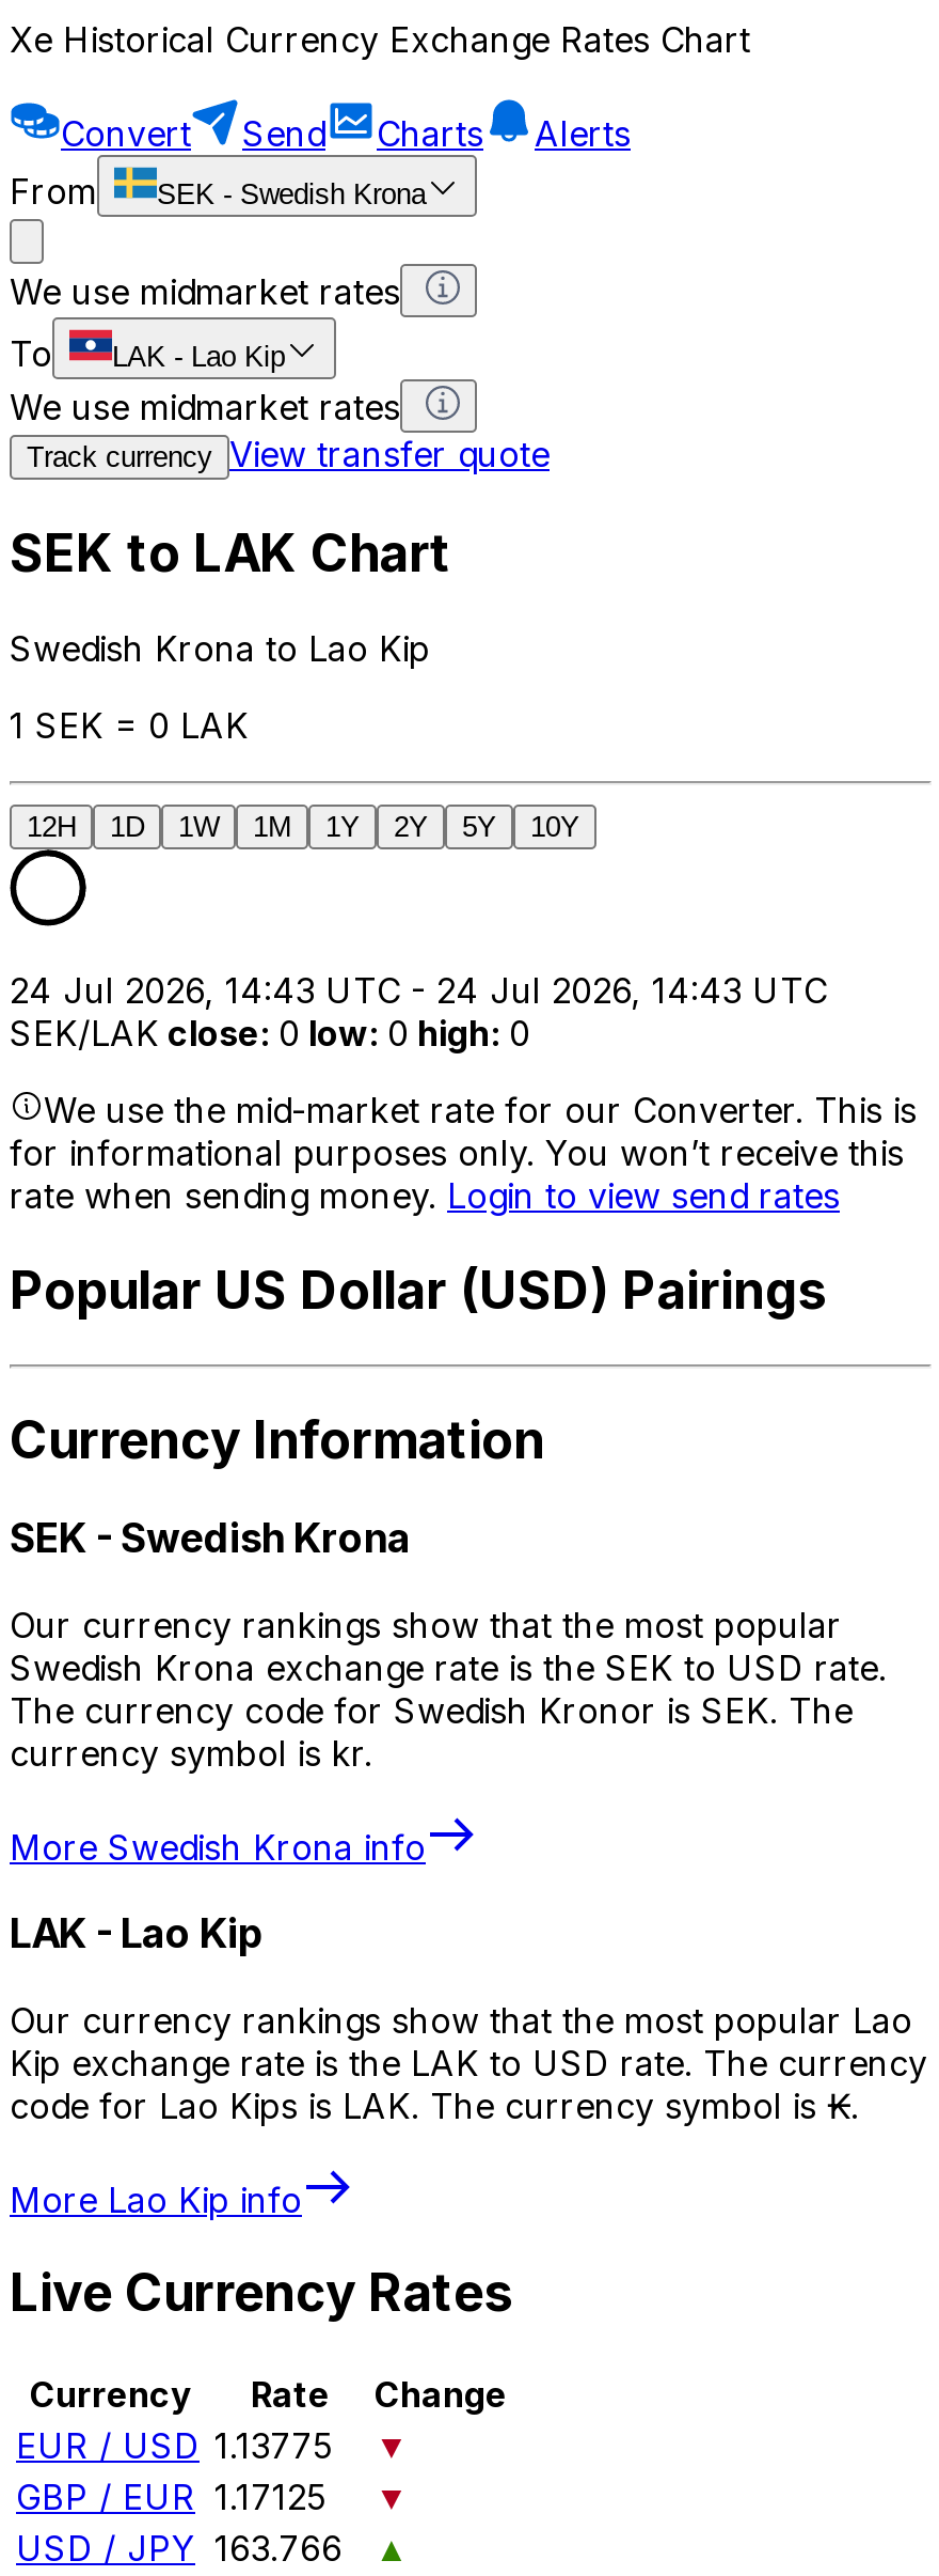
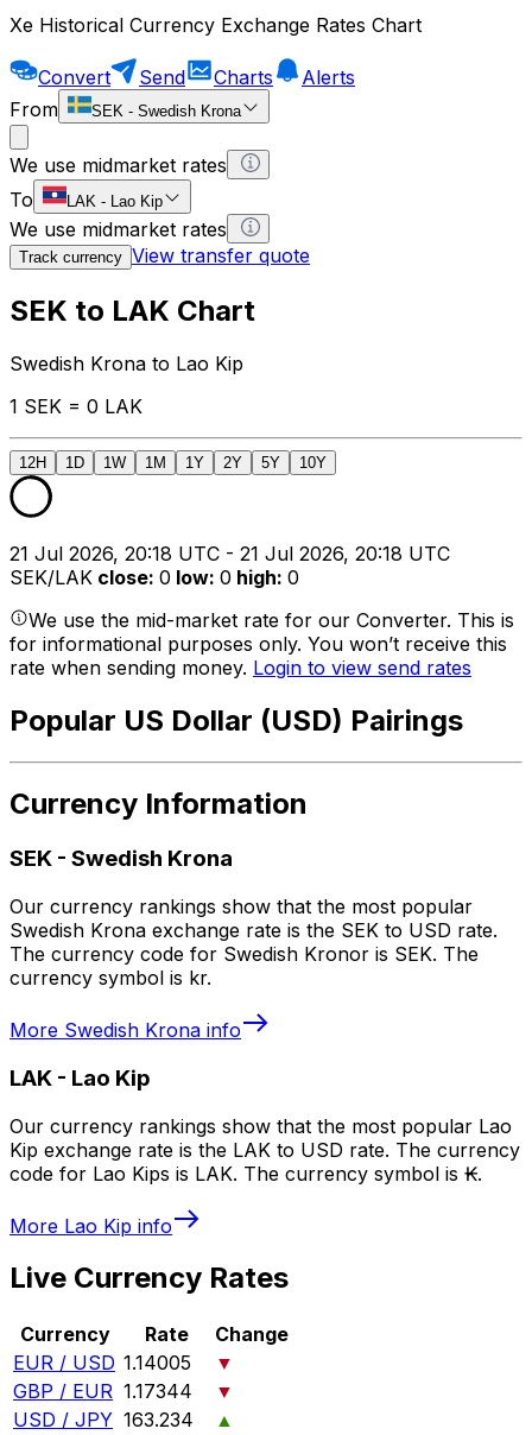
[10,968,827,1011] 24 Jul 2026, 14:43 UTC - 24 Jul 2026, 14:43 UTC -> [9,541,450,565] 21 Jul 2026, 20:18 UTC - 21 Jul 2026, 20:18 UTC
[16,2425,332,2468] EUR / USD 1.13775 -> [13,1351,191,1375] EUR / USD 1.14005
[16,2476,325,2519] GBP / EUR 1.17125 -> [13,1380,192,1403] GBP / EUR 1.17344
[16,2527,343,2570] USD / JPY 163.766 -> [13,1408,194,1432] USD / JPY 163.234

